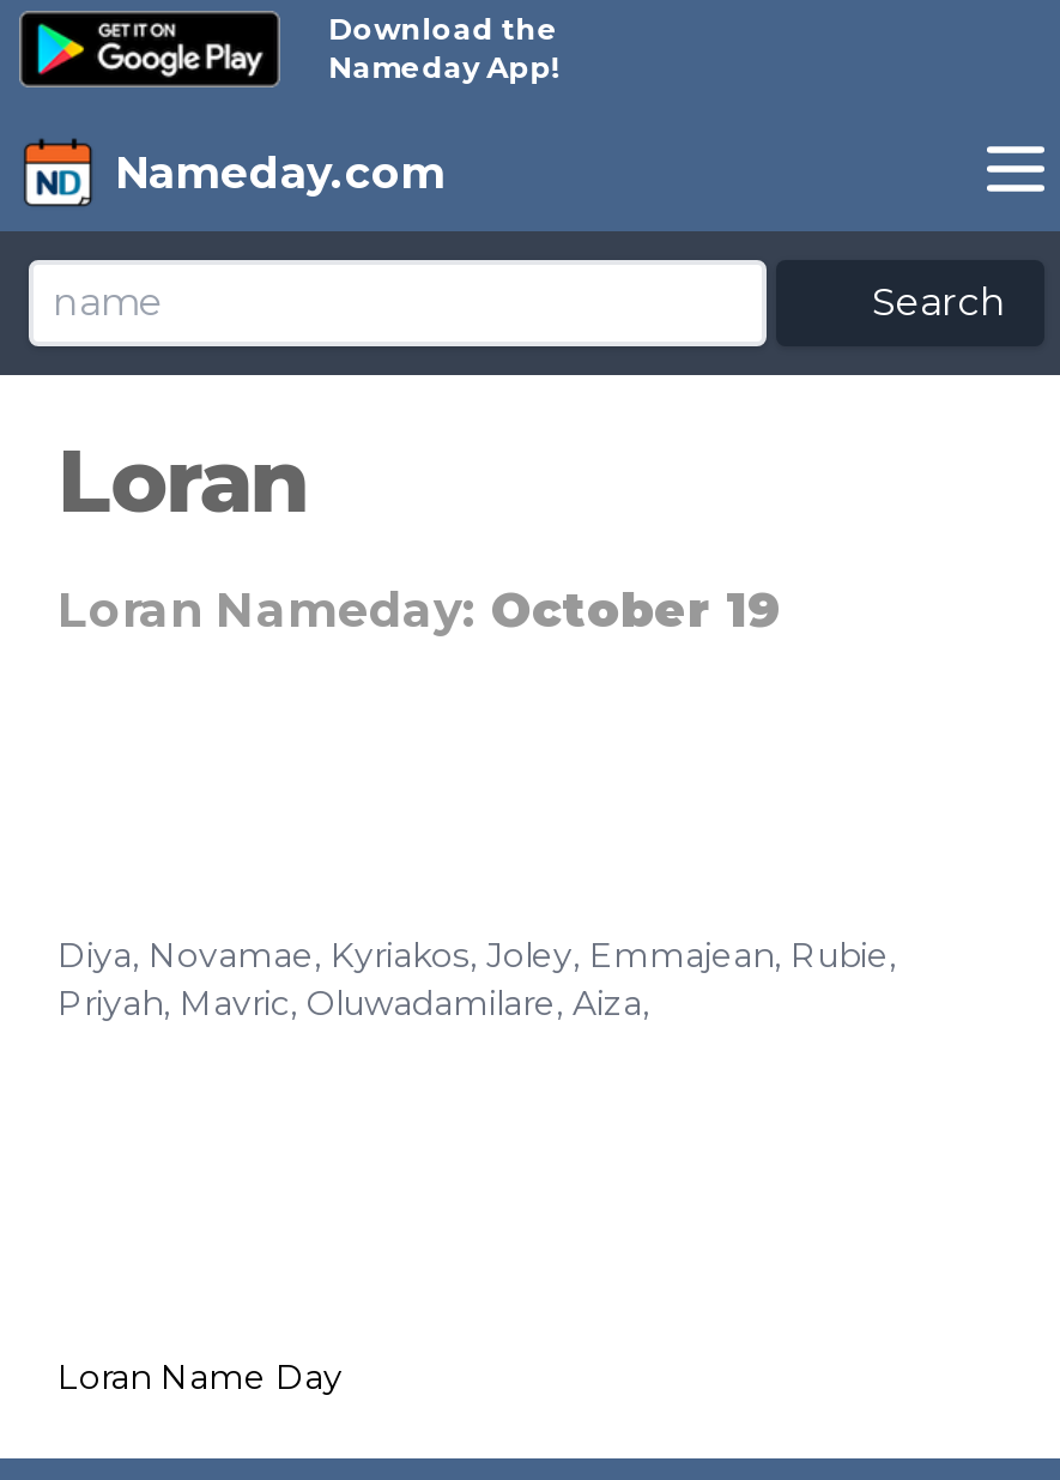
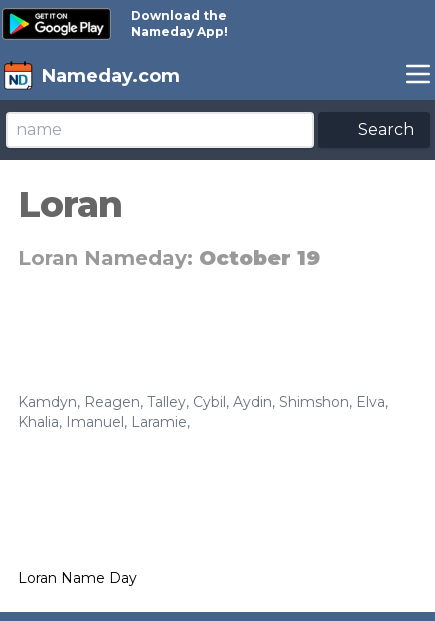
[57,934,896,1025] Diya, Novamae, Kyriakos, Joley, Emmajean, Rubie, | Priyah, Mavric, Oluwadamilare, Aiza, -> [18,393,388,431] Kamdyn, Reagen, Talley, Cybil, Aydin, Shimshon, Elva, | Khalia, Imanuel, Laramie,

